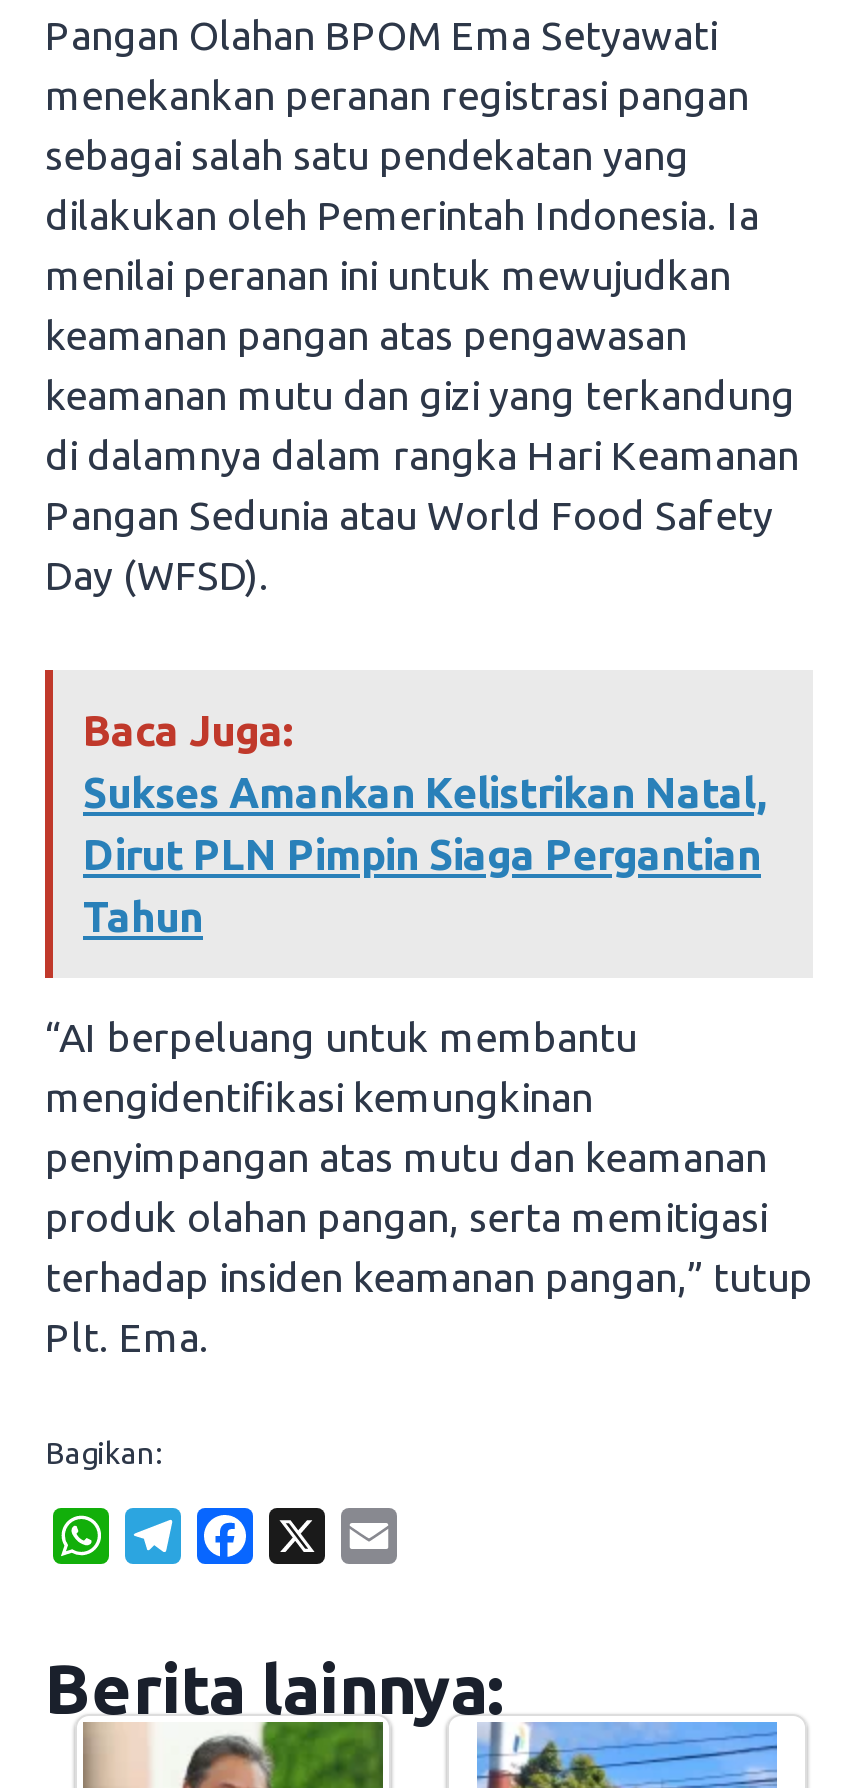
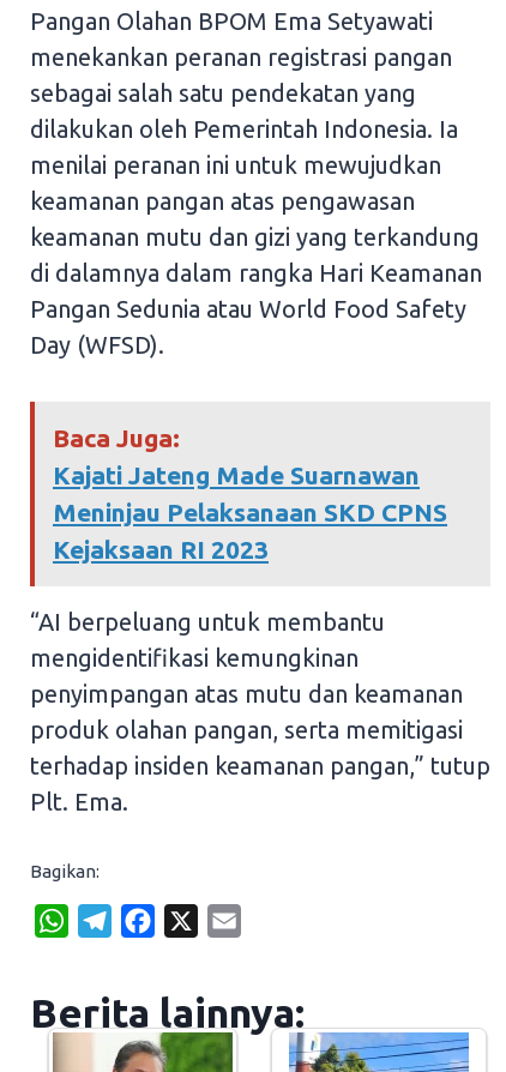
[83,767,767,939] Sukses Amankan Kelistrikan Natal, | Dirut PLN Pimpin Siaga Pergantian | Tahun -> [53,460,447,563] Kajati Jateng Made Suarnawan | Meninjau Pelaksanaan SKD CPNS | Kejaksaan RI 2023

